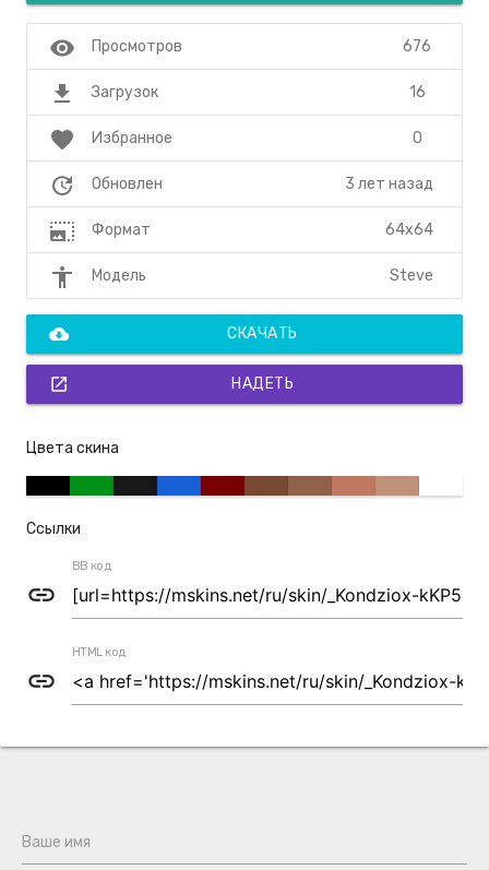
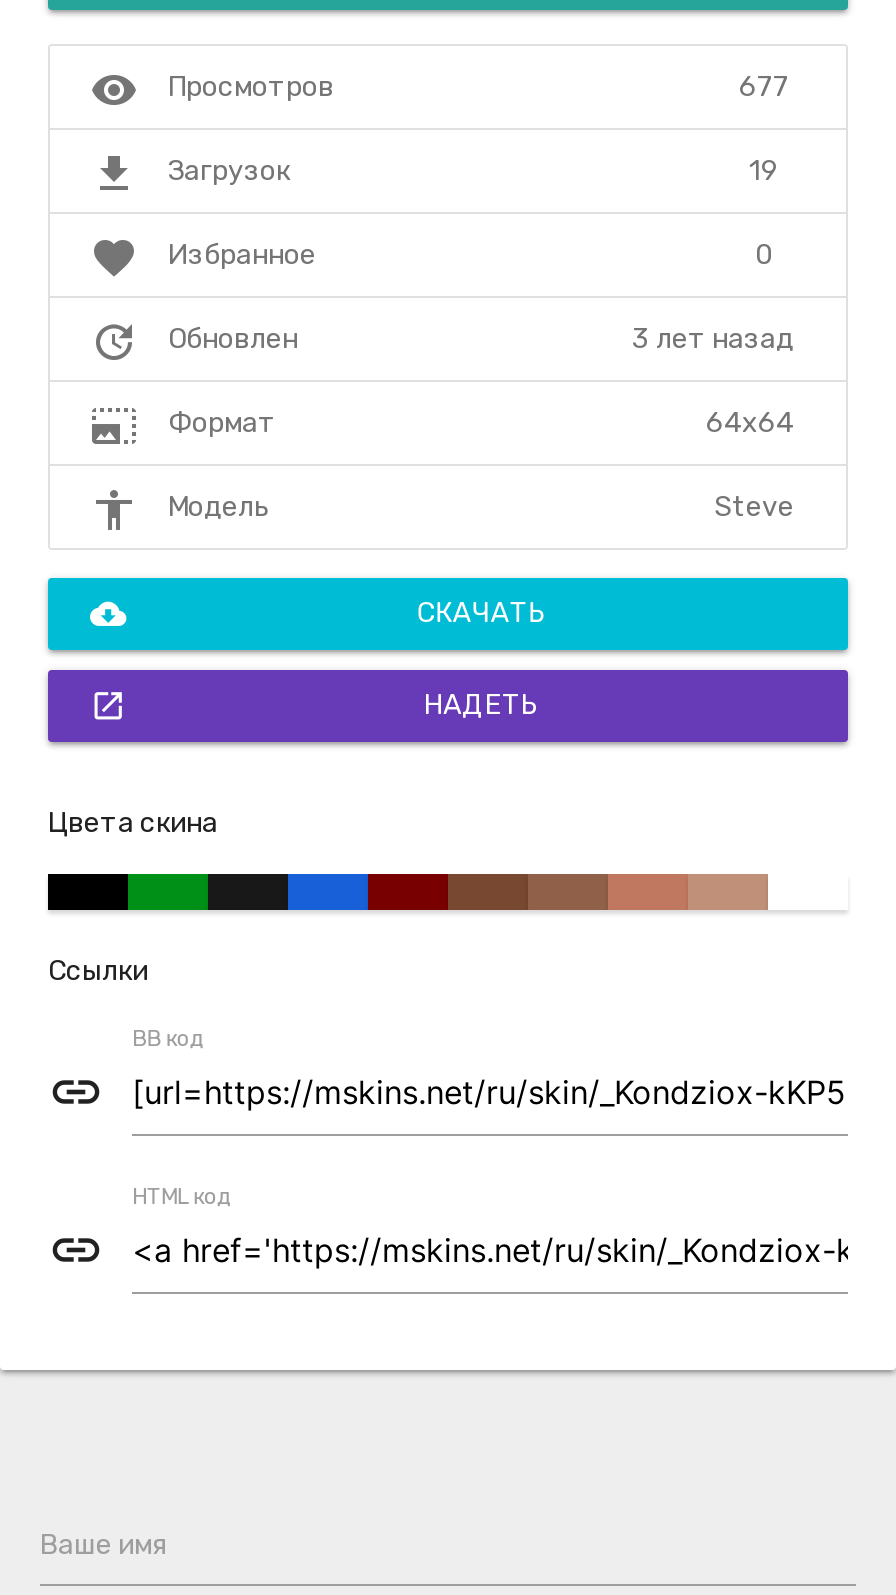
[403,37,431,55] 676 -> [739,69,789,103] 677
[409,82,425,101] 16 -> [749,153,779,187] 19

